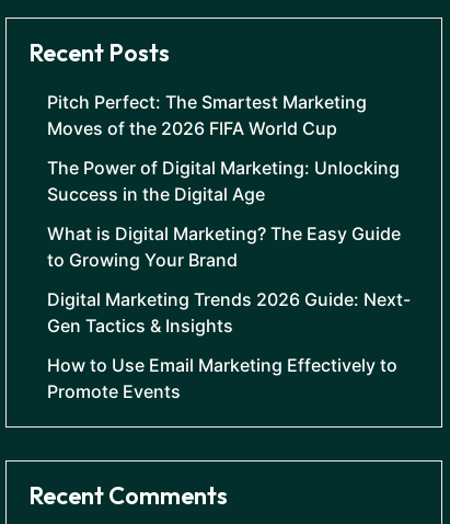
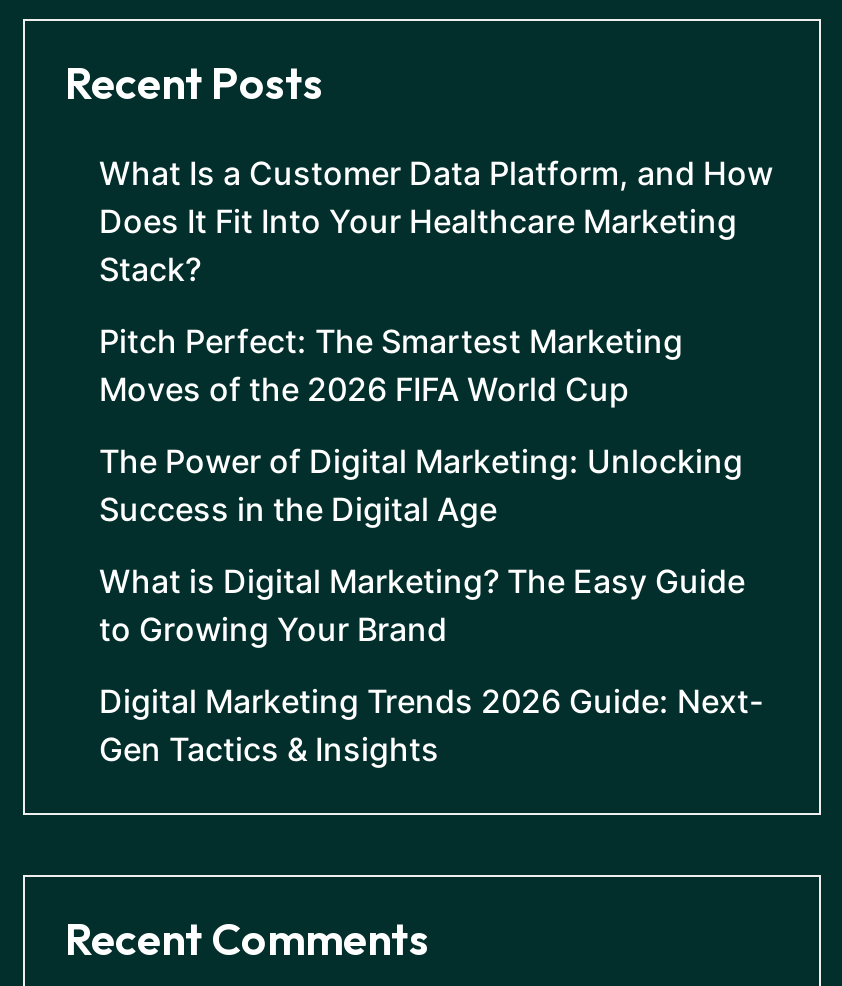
none -> [99,152,773,288] What Is a Customer Data Platform, and How | Does It Fit Into Your Healthcare Marketing | Stack?
moved [47,91,411,336] -> [99,320,763,768]: Pitch Perfect: The Smartest Marketing | Moves of the 2026 FIFA World Cup | The Power of Digital Marketing: Unlocking | Success in the Digital Age | What is Digital Marketing? The Easy Guide | to Growing Your Brand | Digital Marketing Trends 2026 Guide: Next- | Gen Tactics & Insights
[47,354,397,402] How to Use Email Marketing Effectively to | Promote Events -> none

